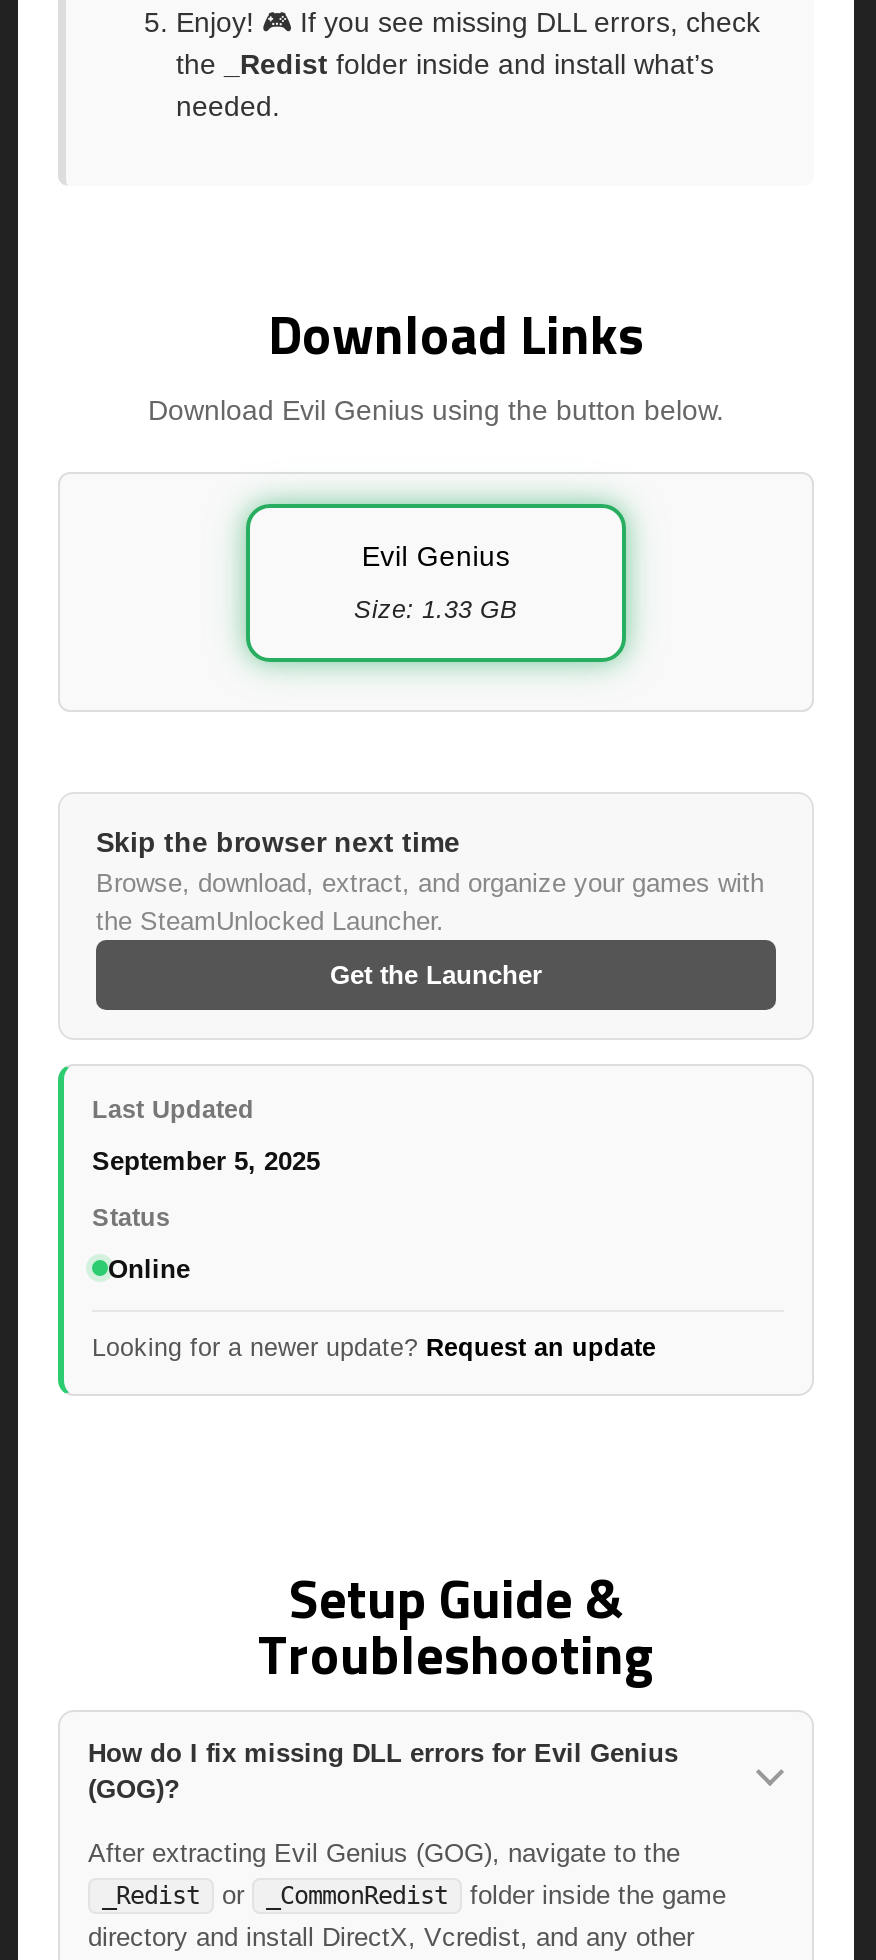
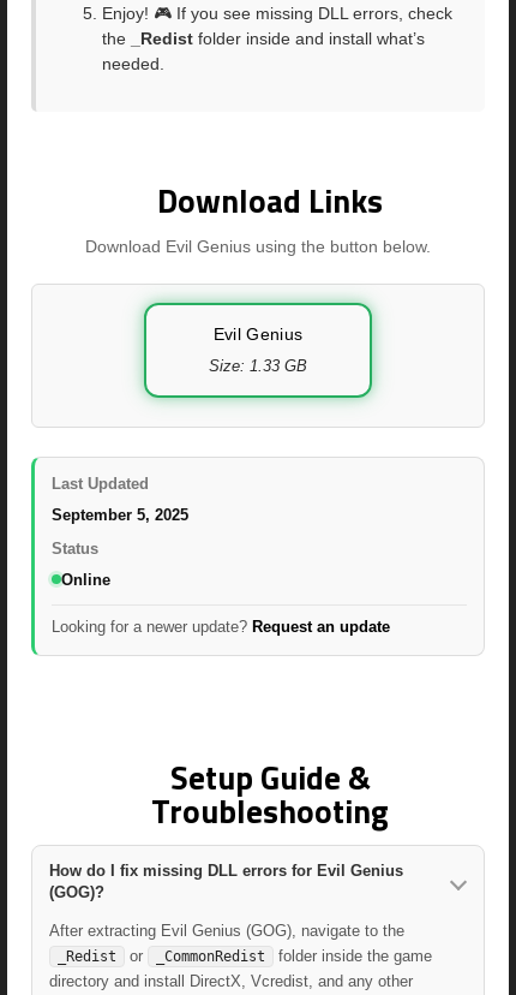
[96,825,764,989] Skip the browser next time | Browse, download, extract, and organize your games with | the SteamUnlocked Launcher. | Get the Launcher -> none

